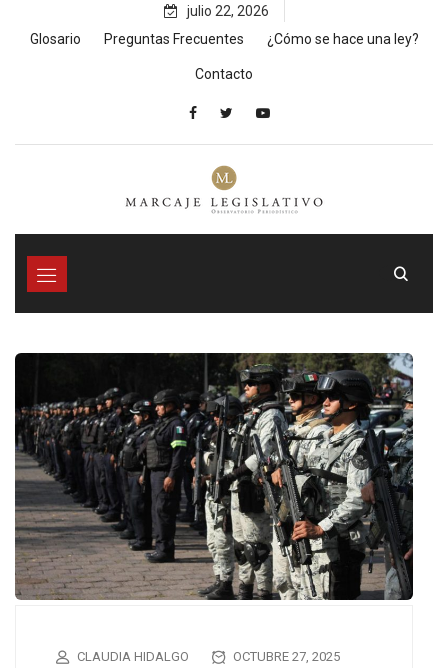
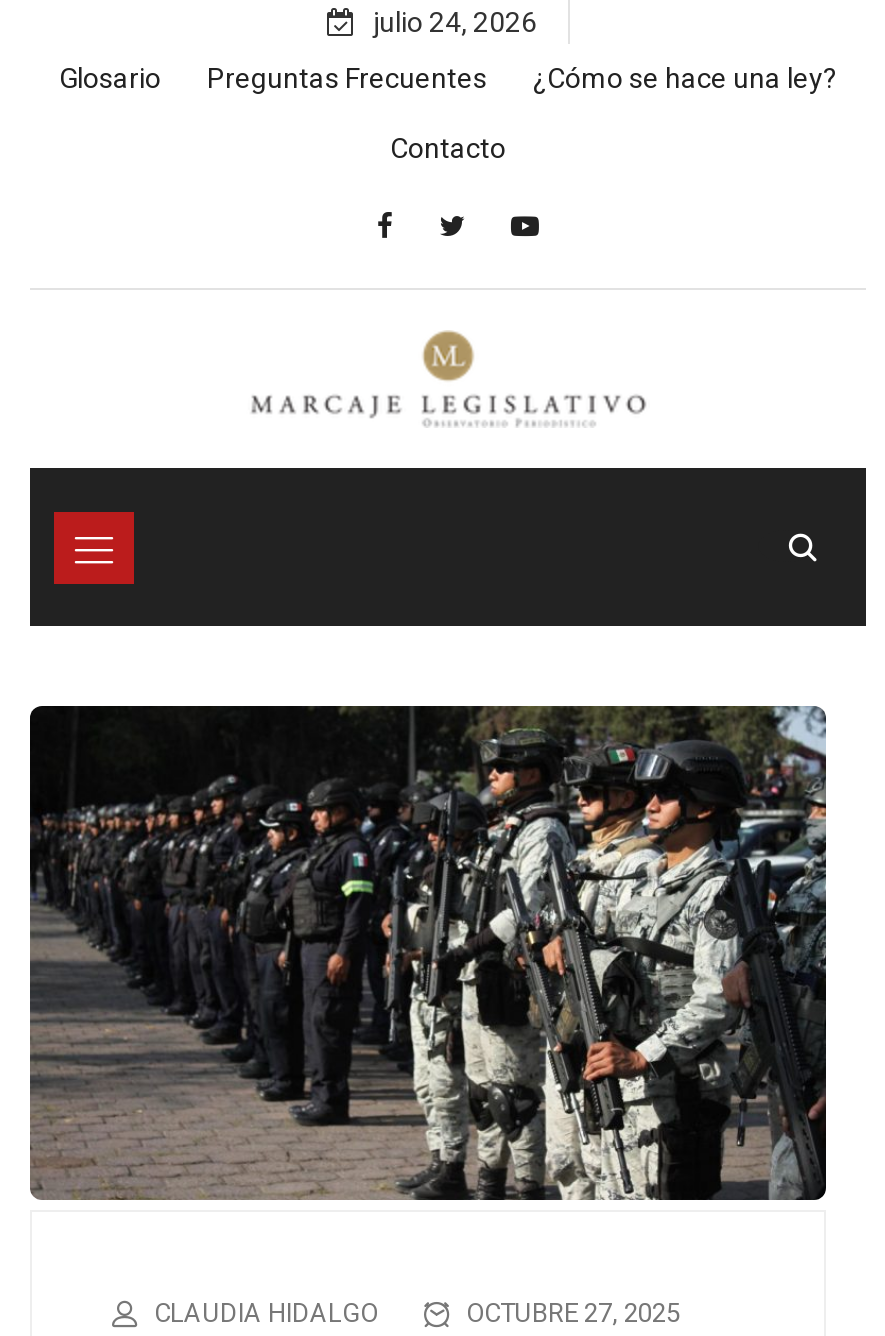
[183,3,268,19] julio 22, 2026 -> [367,6,537,38] julio 24, 2026

